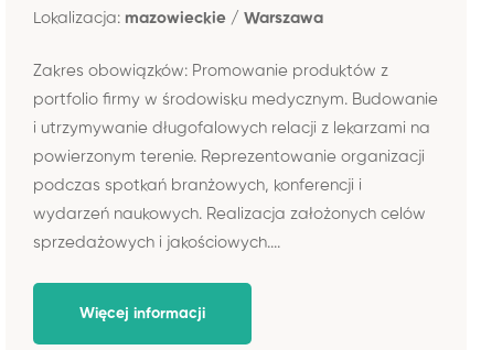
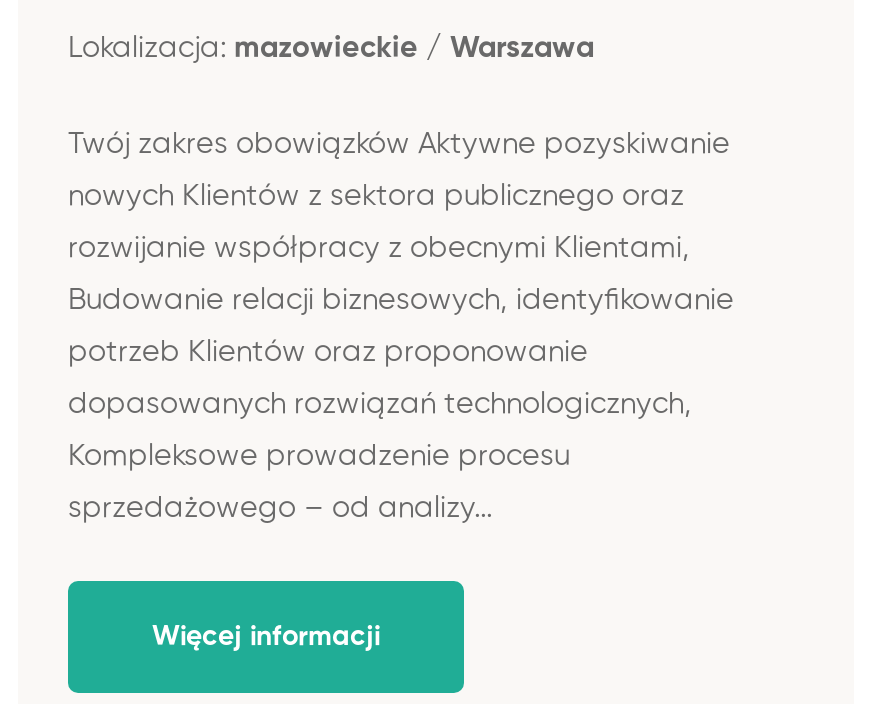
[33,63,438,251] Zakres obowiązków: Promowanie produktów z | portfolio firmy w środowisku medycznym. Budowanie | i utrzymywanie długofalowych relacji z lekarzami na | powierzonym terenie. Reprezentowanie organizacji | podczas spotkań branżowych, konferencji i | wydarzeń naukowych. Realizacja założonych celów | sprzedażowych i jakościowych.... -> [68,129,734,523] Twój zakres obowiązków Aktywne pozyskiwanie | nowych Klientów z sektora publicznego oraz | rozwijanie współpracy z obecnymi Klientami, | Budowanie relacji biznesowych, identyfikowanie | potrzeb Klientów oraz proponowanie | dopasowanych rozwiązań technologicznych, | Kompleksowe prowadzenie procesu | sprzedażowego – od analizy...

